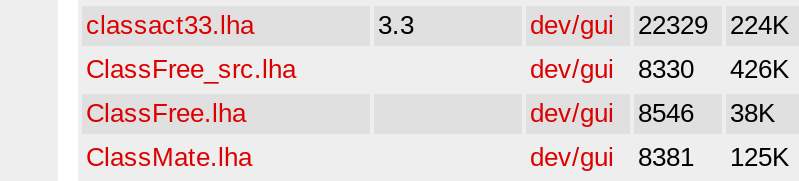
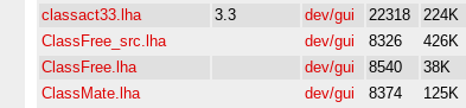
[530,10,790,40] dev/gui 22329 224K -> [305,6,459,24] dev/gui 22318 224K
[530,54,790,84] dev/gui 8330 426K -> [305,32,459,50] dev/gui 8326 426K
[530,98,776,128] dev/gui 8546 38K -> [305,58,451,76] dev/gui 8540 38K
[530,142,790,172] dev/gui 8381 125K -> [305,84,459,102] dev/gui 8374 125K

